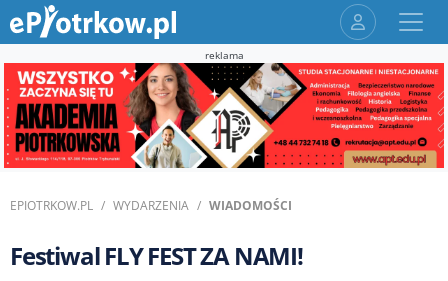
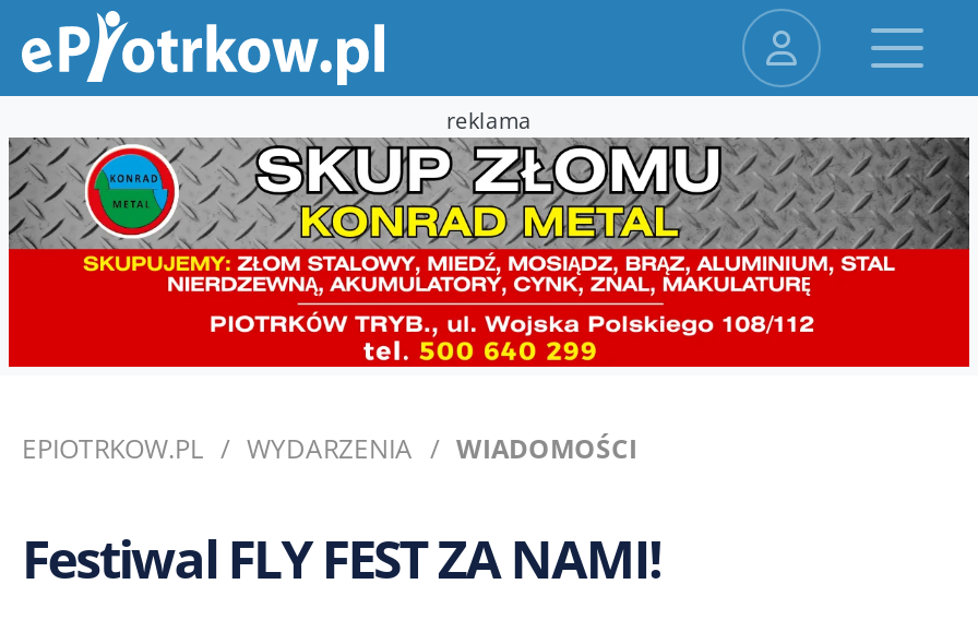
[3,62,445,169] [image] -> [7,135,971,369] [image]

